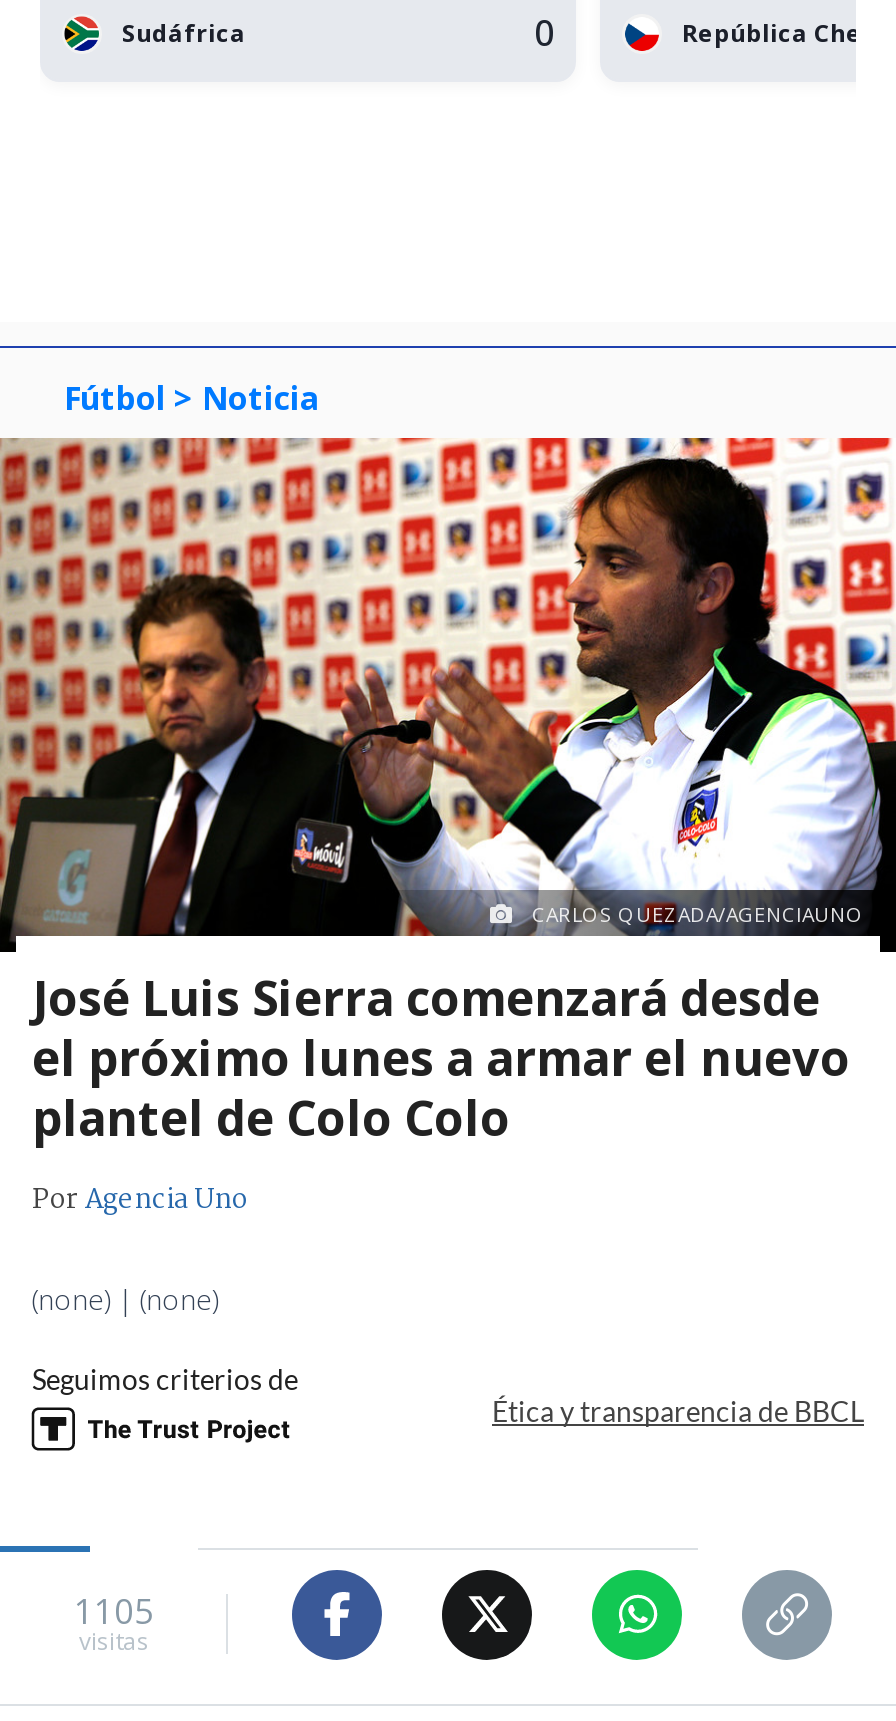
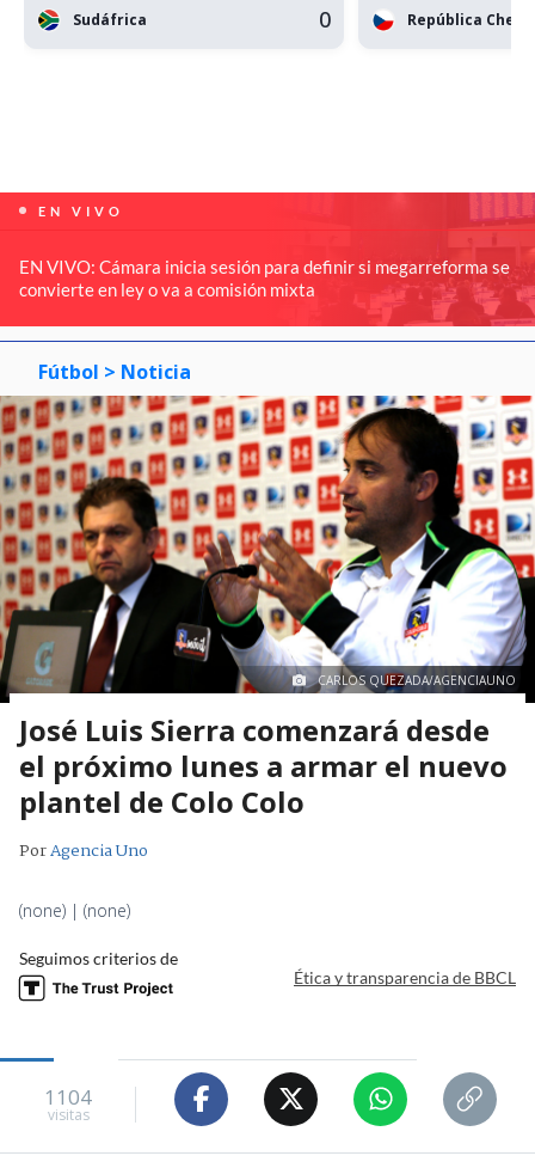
none -> [4,191,531,328] [image] | EN VIVO | EN VIVO: Cámara inicia sesión para definir si megarreforma se | convierte en ley o va a comisión mixta
[74,1589,154,1635] 1105 -> [44,1083,92,1111] 1104

